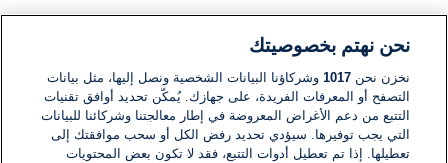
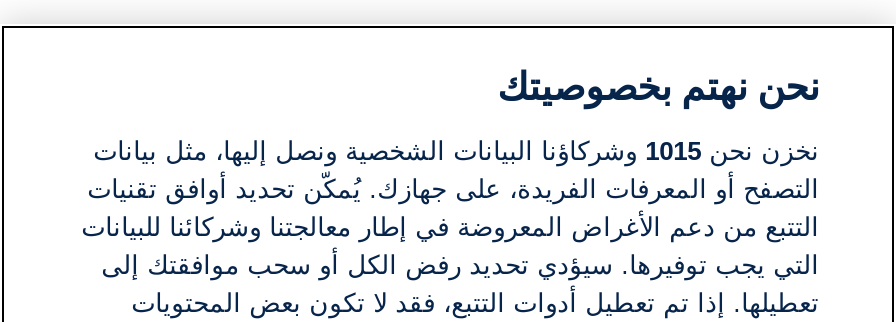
[47,70,410,85] نخزن نحن 1017 وشركاؤنا البيانات الشخصية ونصل إليها، مثل بيانات -> [93,136,819,166] نخزن نحن 1015 وشركاؤنا البيانات الشخصية ونصل إليها، مثل بيانات

